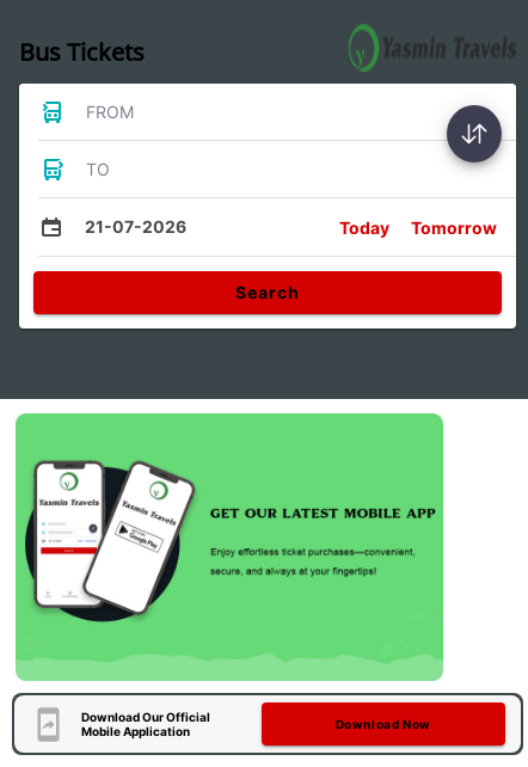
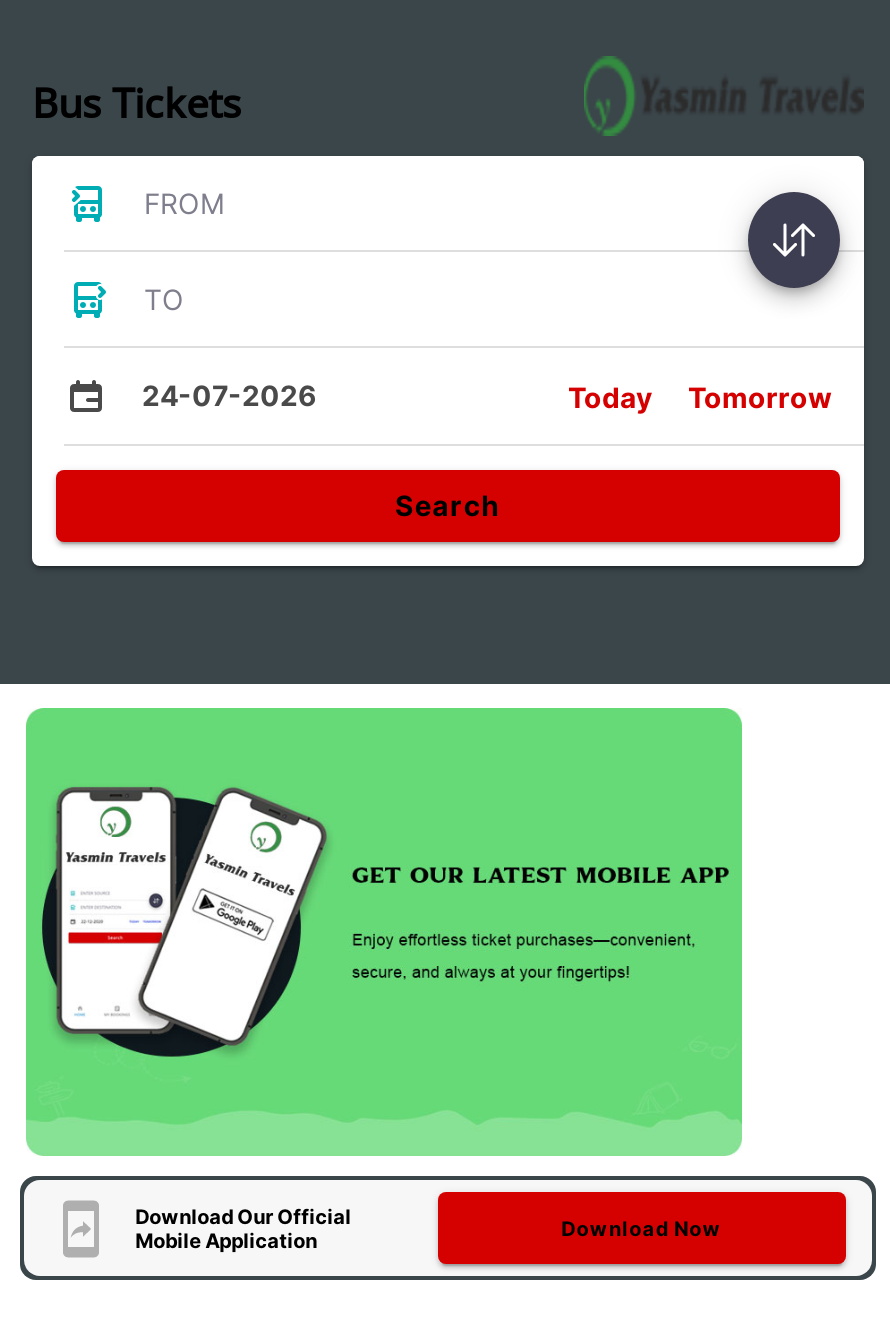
[85,216,186,237] 21-07-2026 -> [142,378,316,412] 24-07-2026

